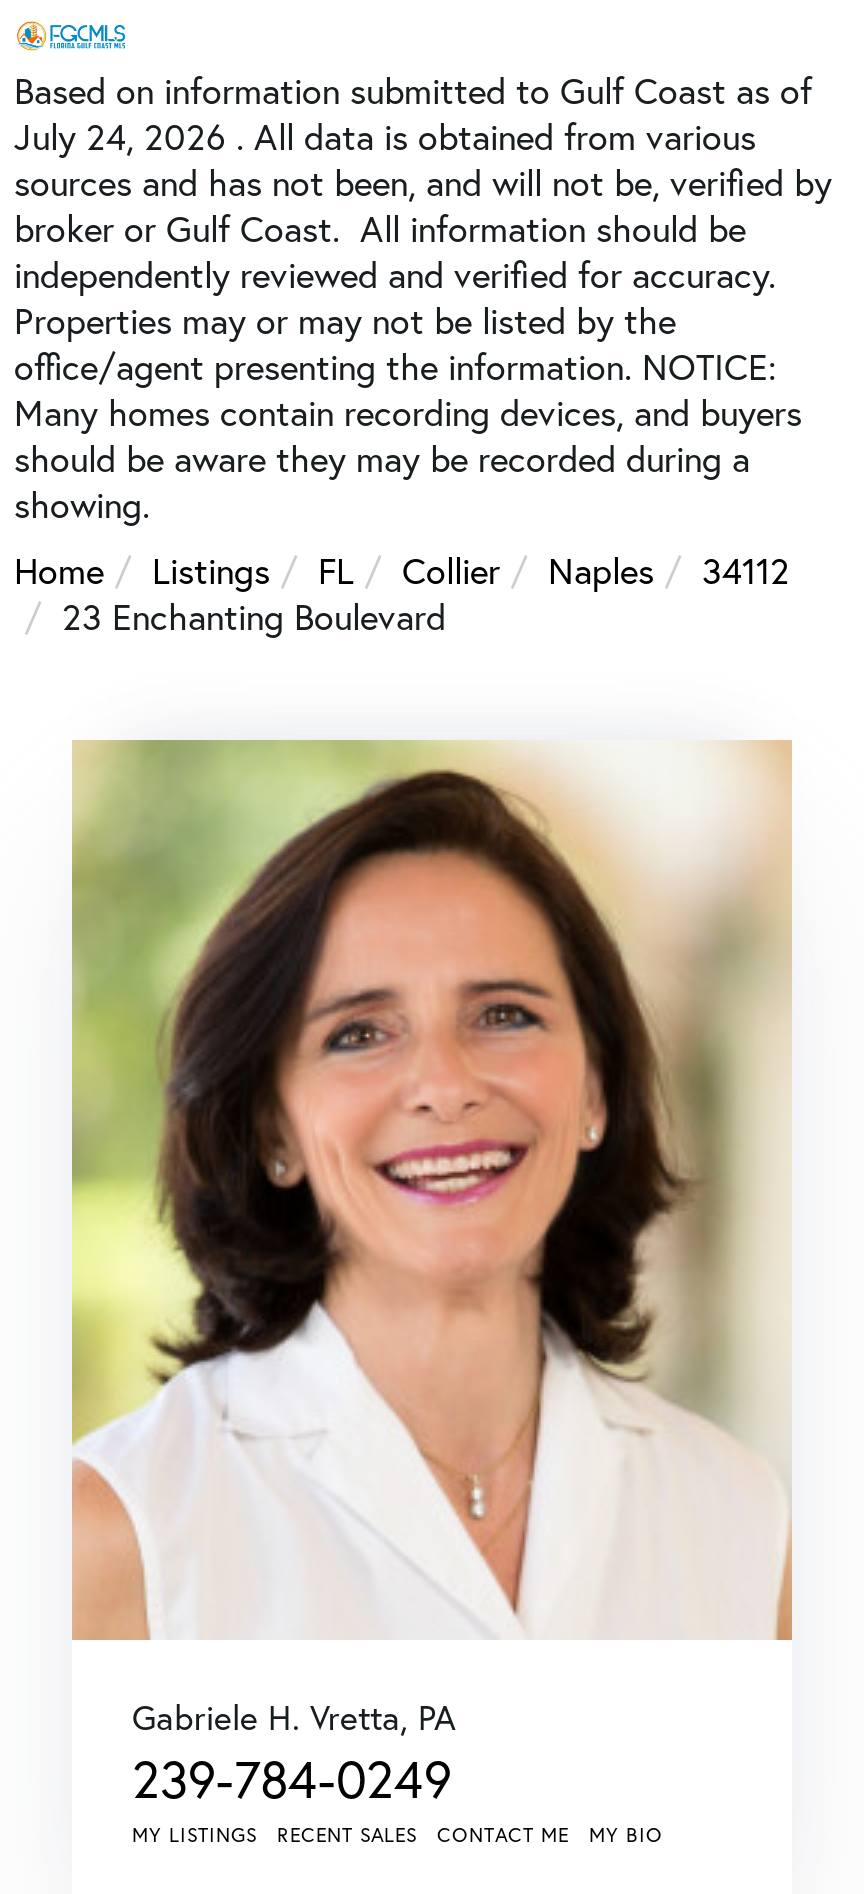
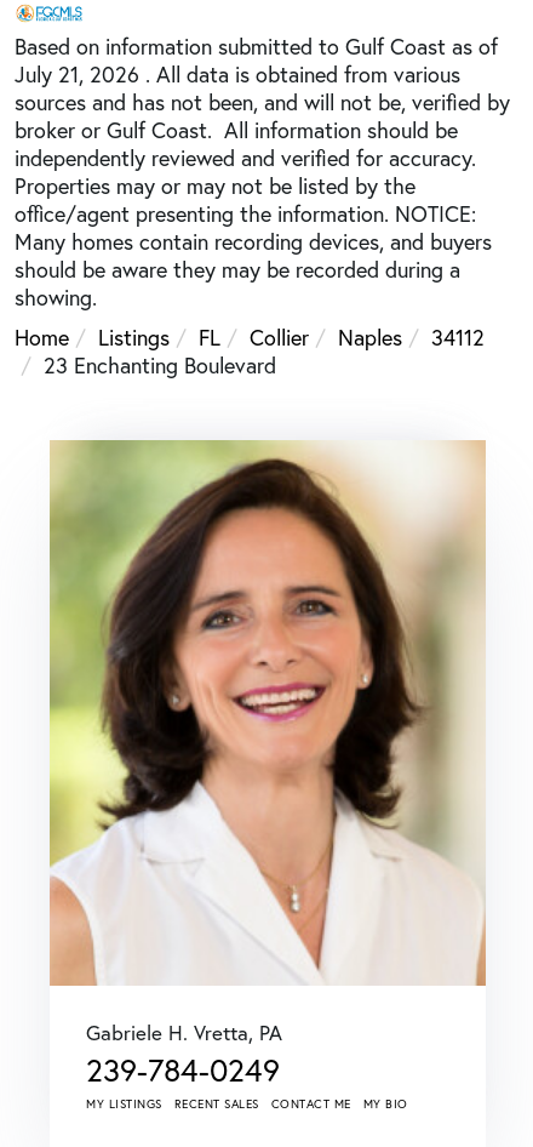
[14,113,756,159] July 24, 2026 . All data is obtained from various -> [15,60,460,88] July 21, 2026 . All data is obtained from various

